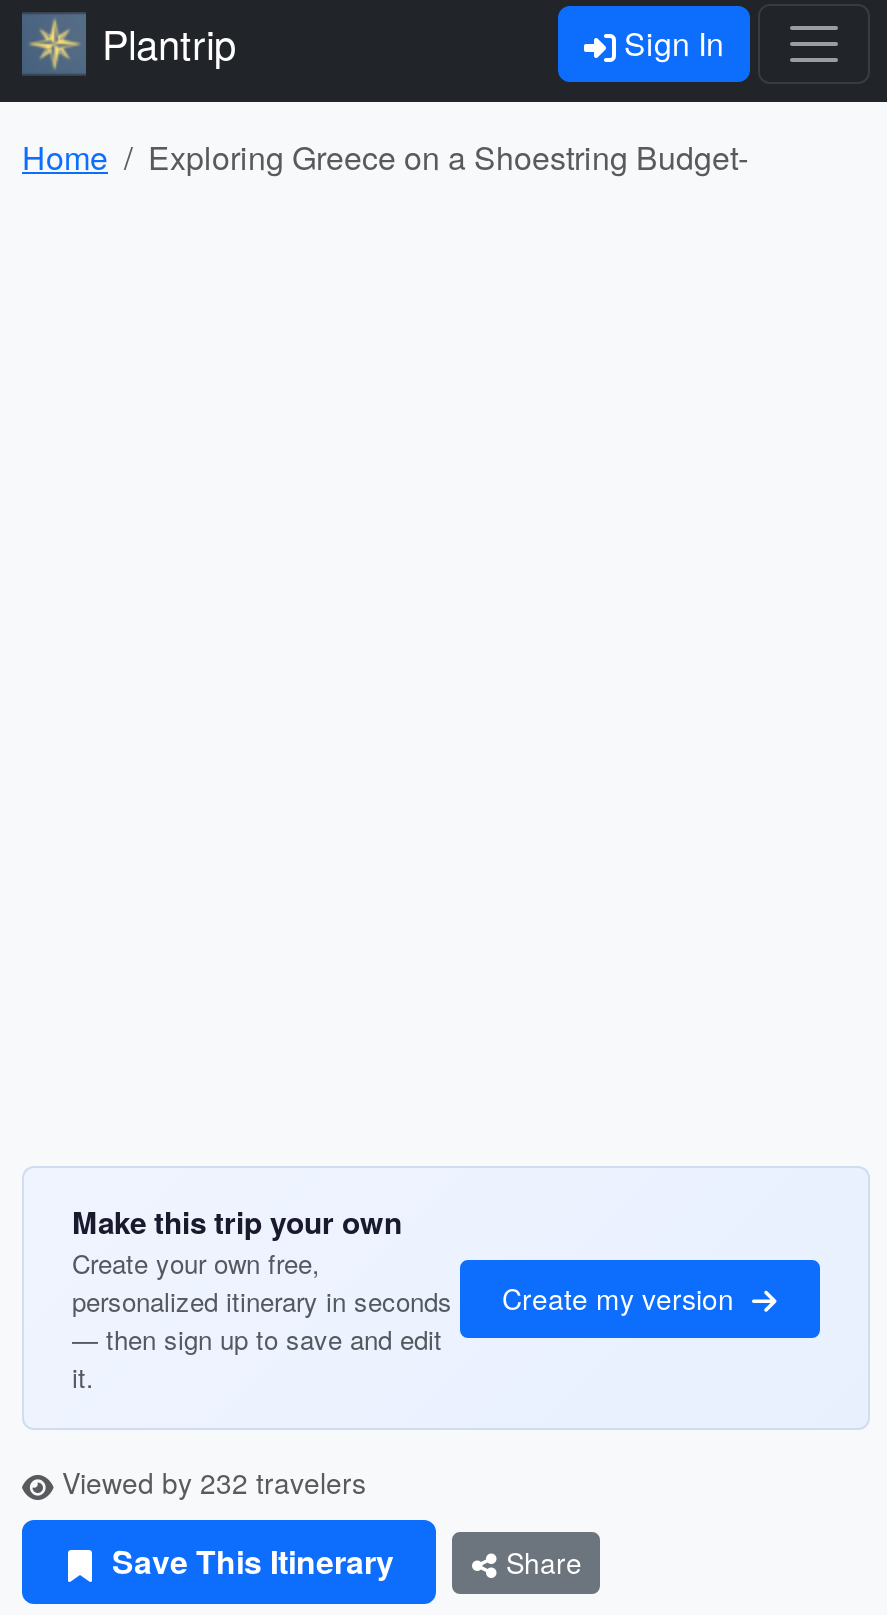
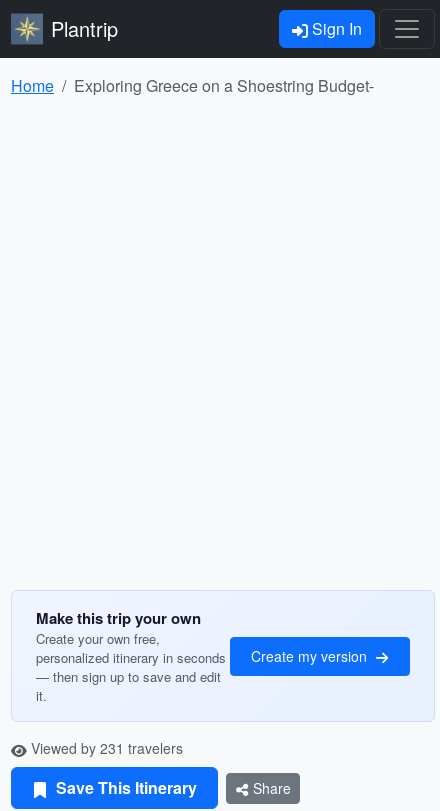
[54,1462,366,1502] Viewed by 232 travelers -> [27,738,183,758] Viewed by 231 travelers

